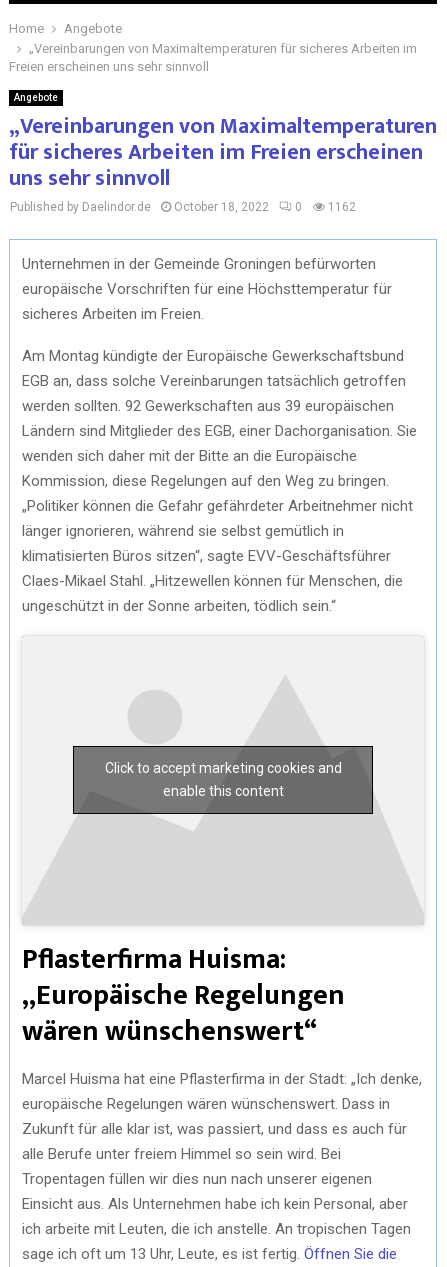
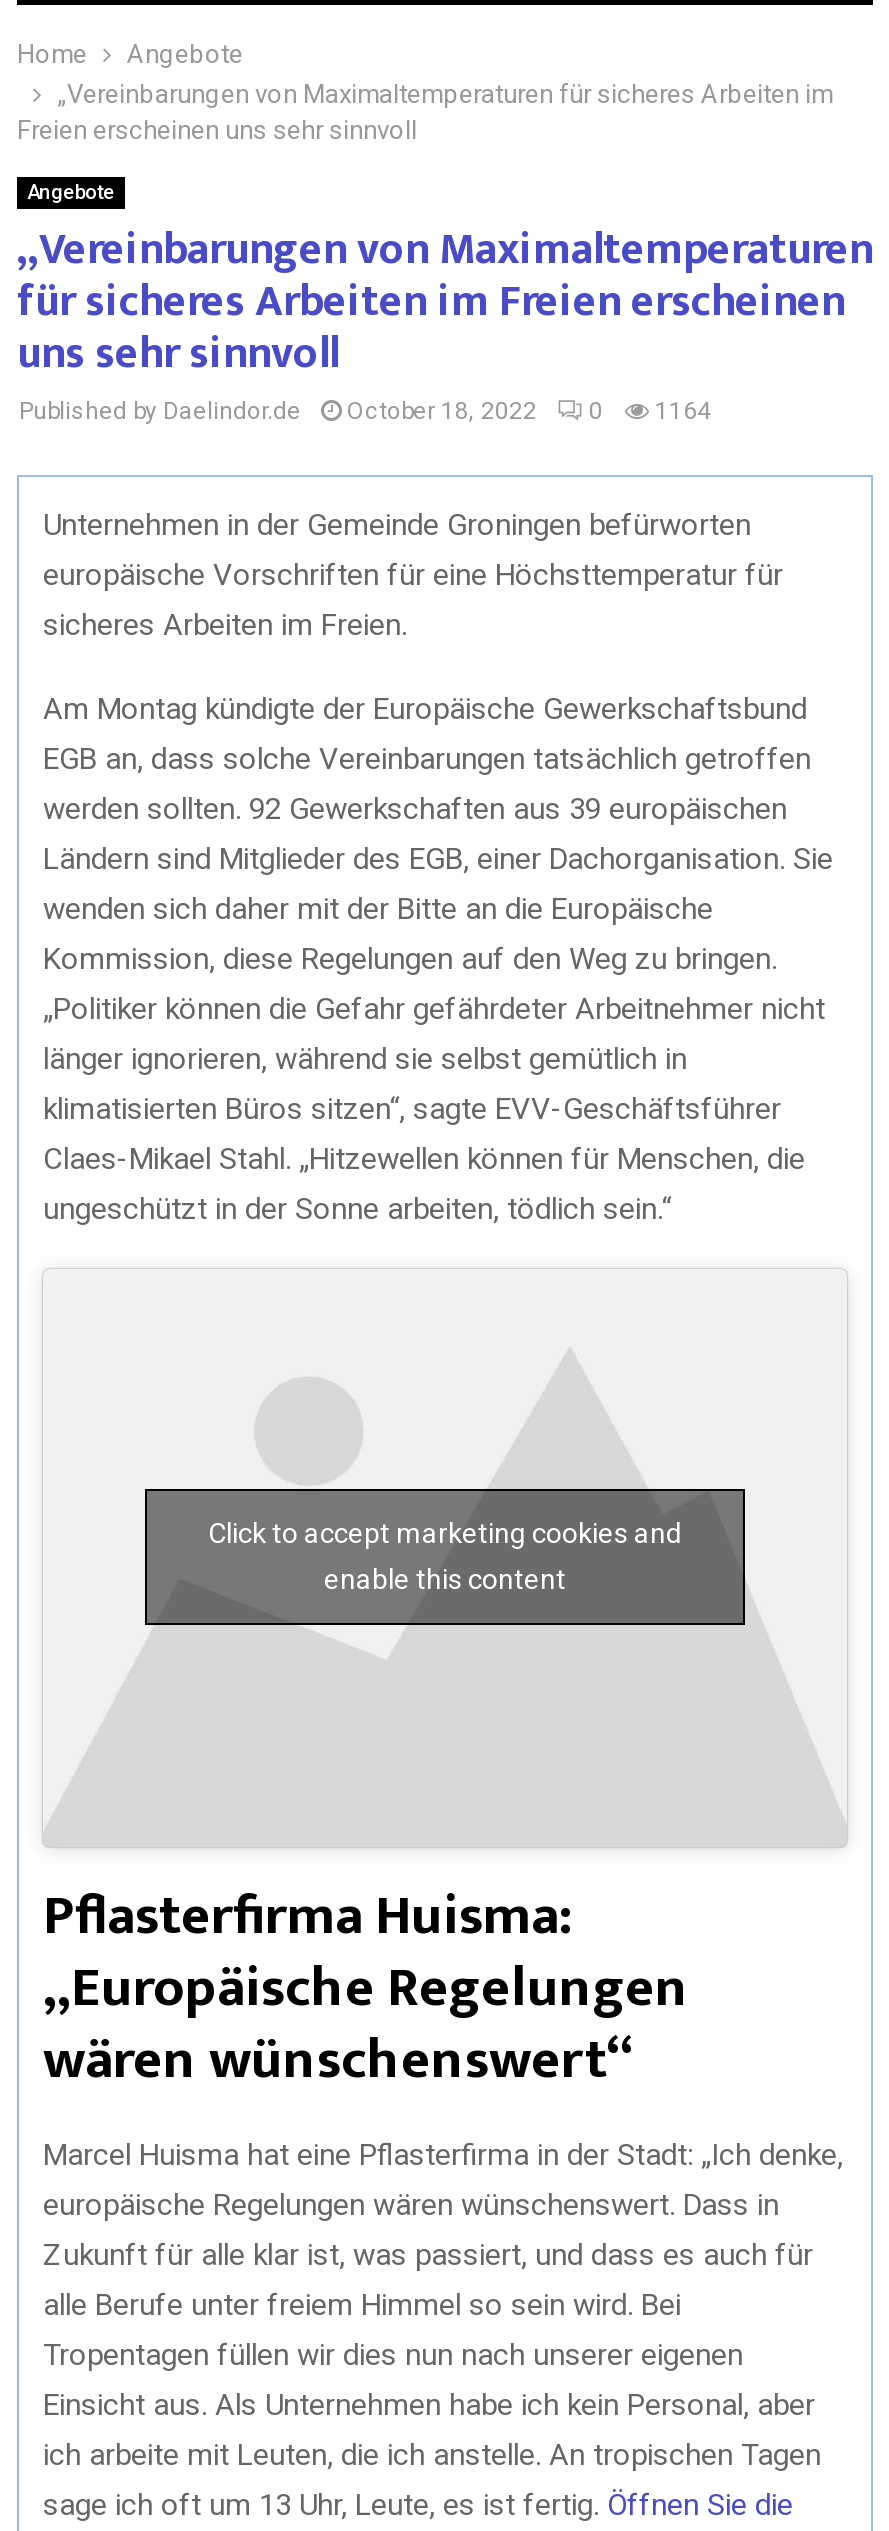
[10,200,356,214] Published by Daelindor.de October 18, 2022 0 1162 -> [19,397,711,425] Published by Daelindor.de October 18, 2022 0 1164

